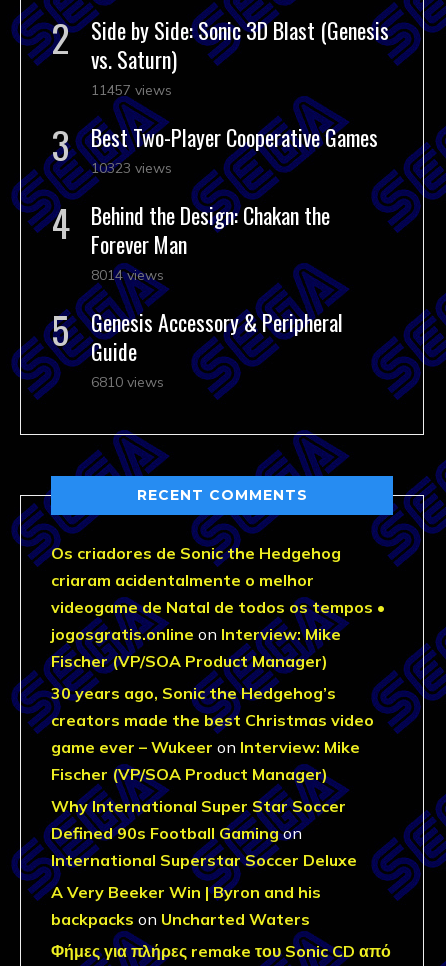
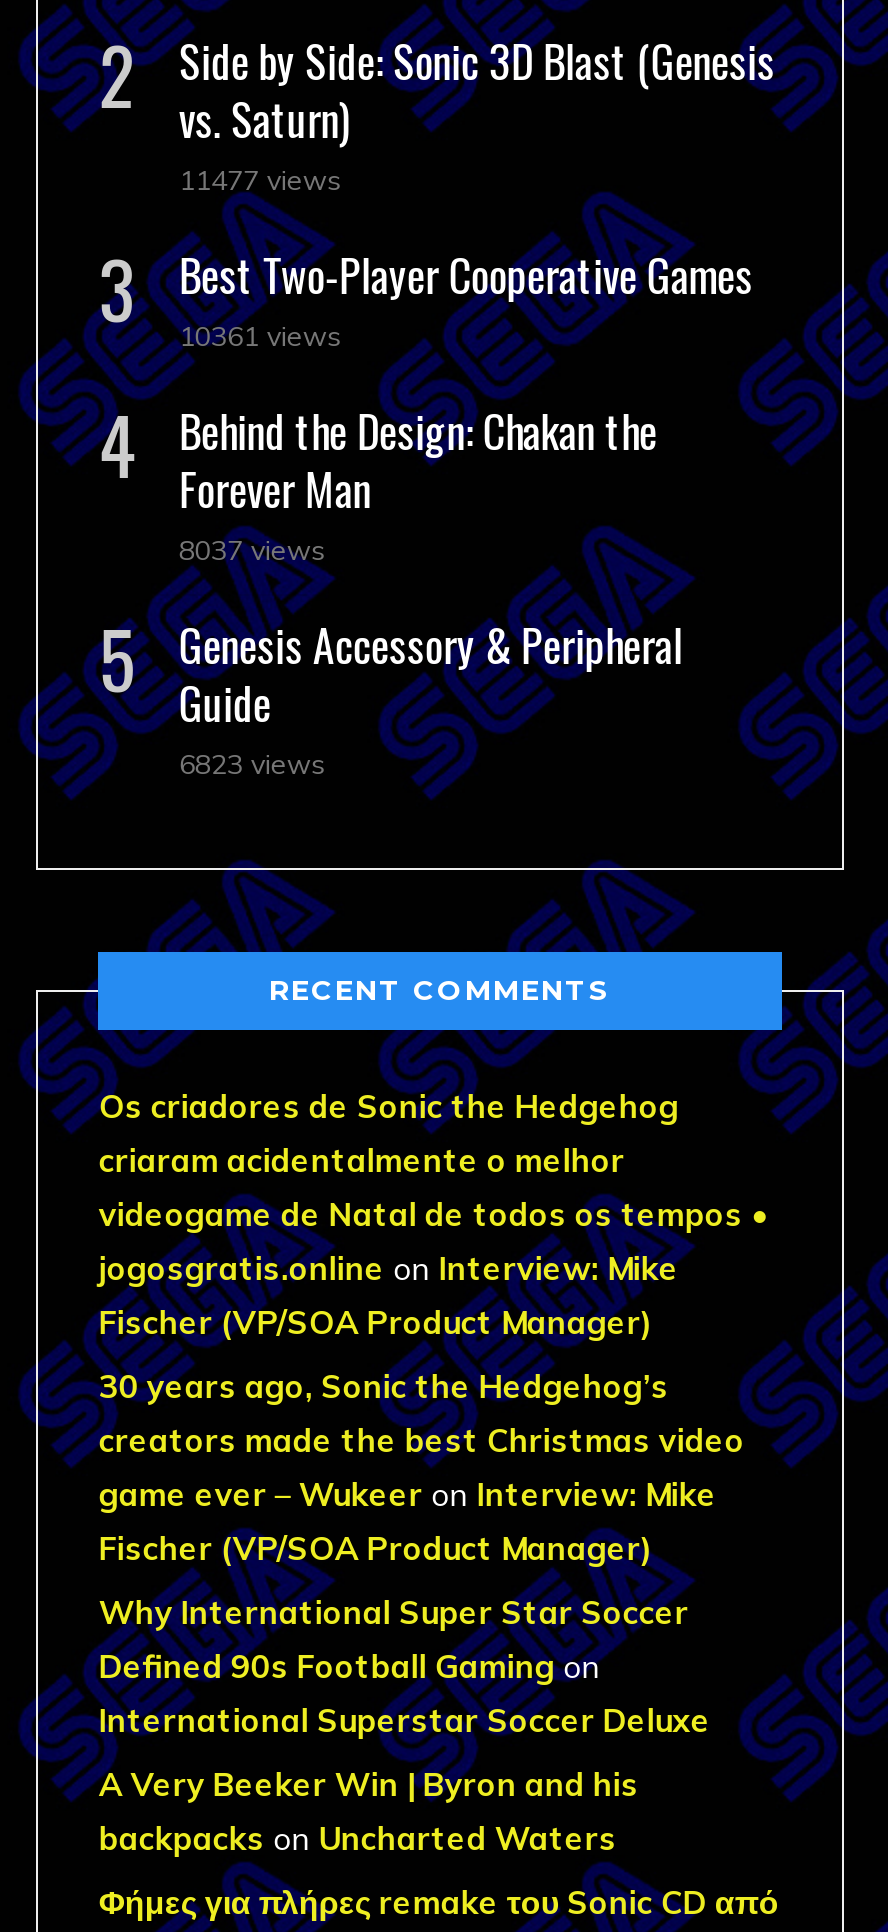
[91,81,172,99] 11457 views -> [179,162,341,198] 11477 views
[91,159,172,177] 10323 views -> [179,318,341,354] 10361 views
[91,266,164,284] 8014 views -> [179,532,325,568] 8037 views
[91,373,164,391] 6810 views -> [179,746,325,782] 6823 views

